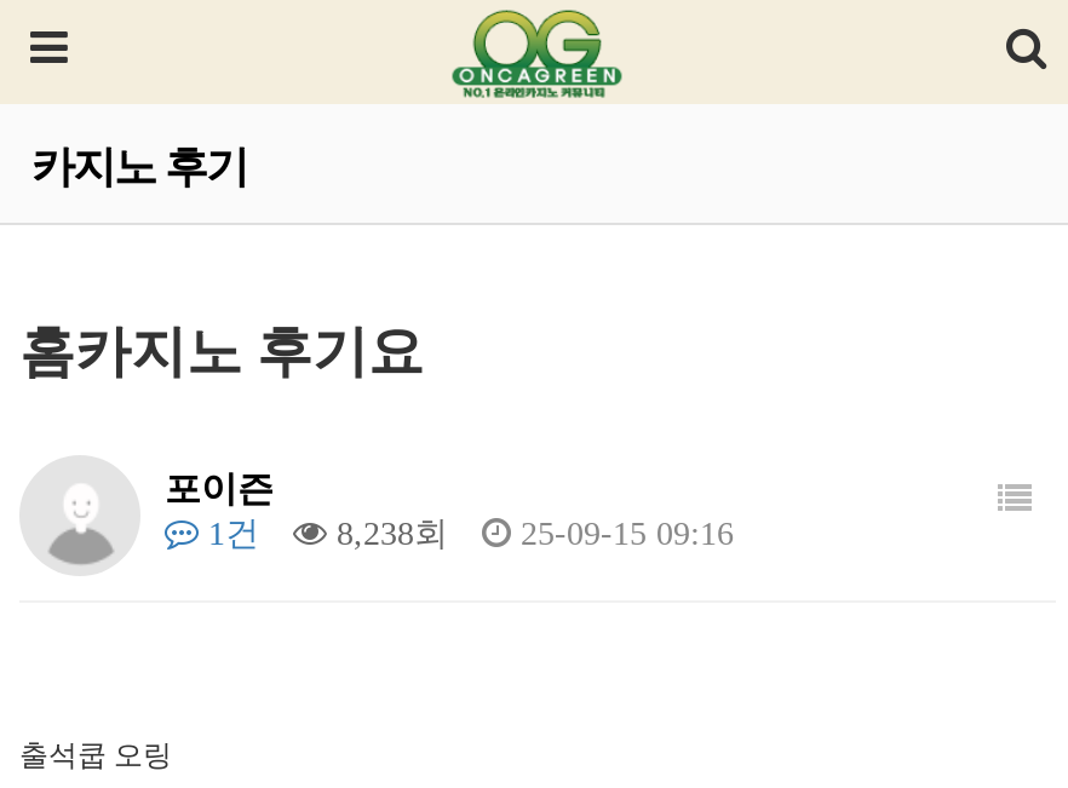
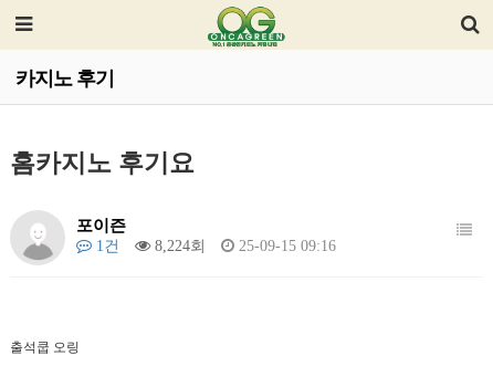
[199,516,734,552] 1건 8,238회 25-09-15 09:16 -> [92,238,336,254] 1건 8,224회 25-09-15 09:16

